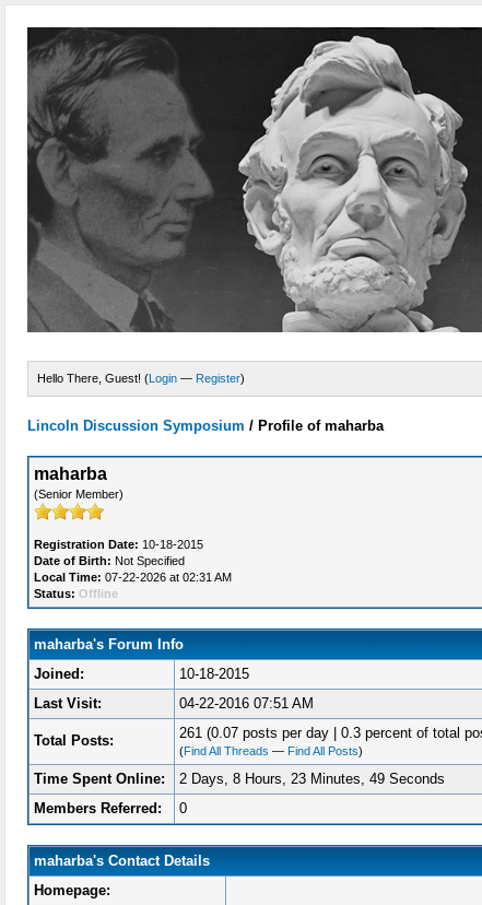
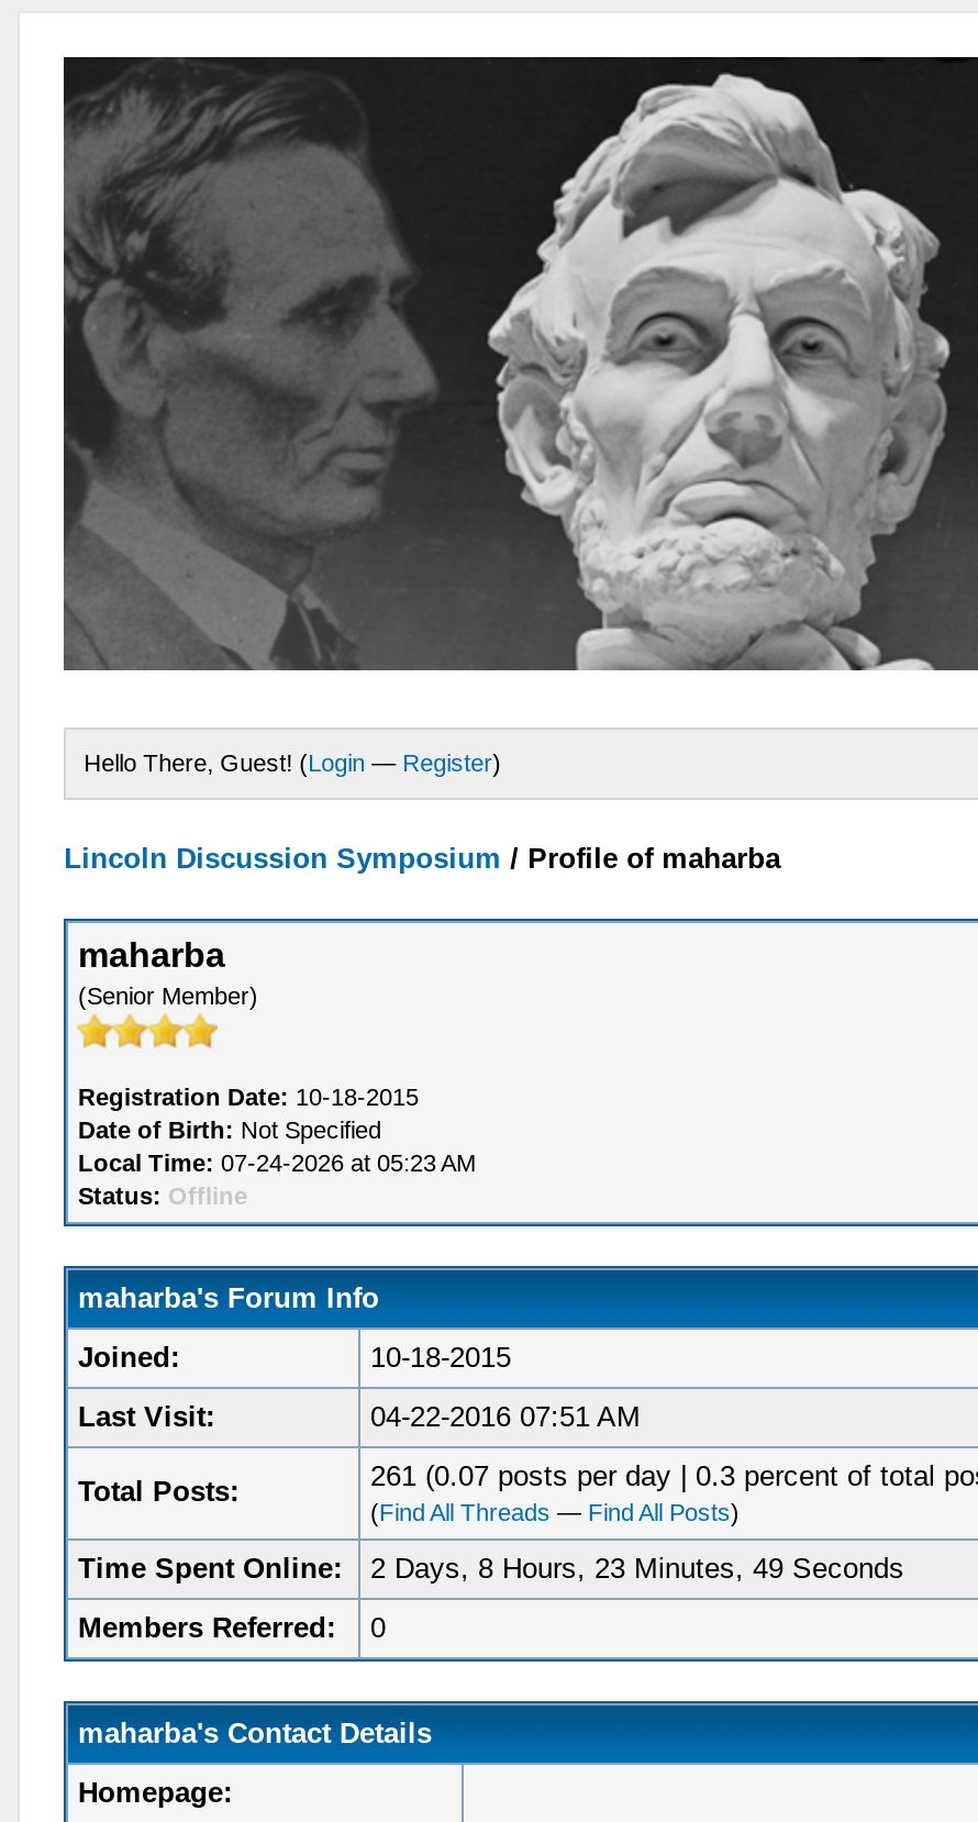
[34,571,232,584] Local Time: 07-22-2026 at 02:31 AM -> [78,1149,476,1176] Local Time: 07-24-2026 at 05:23 AM

